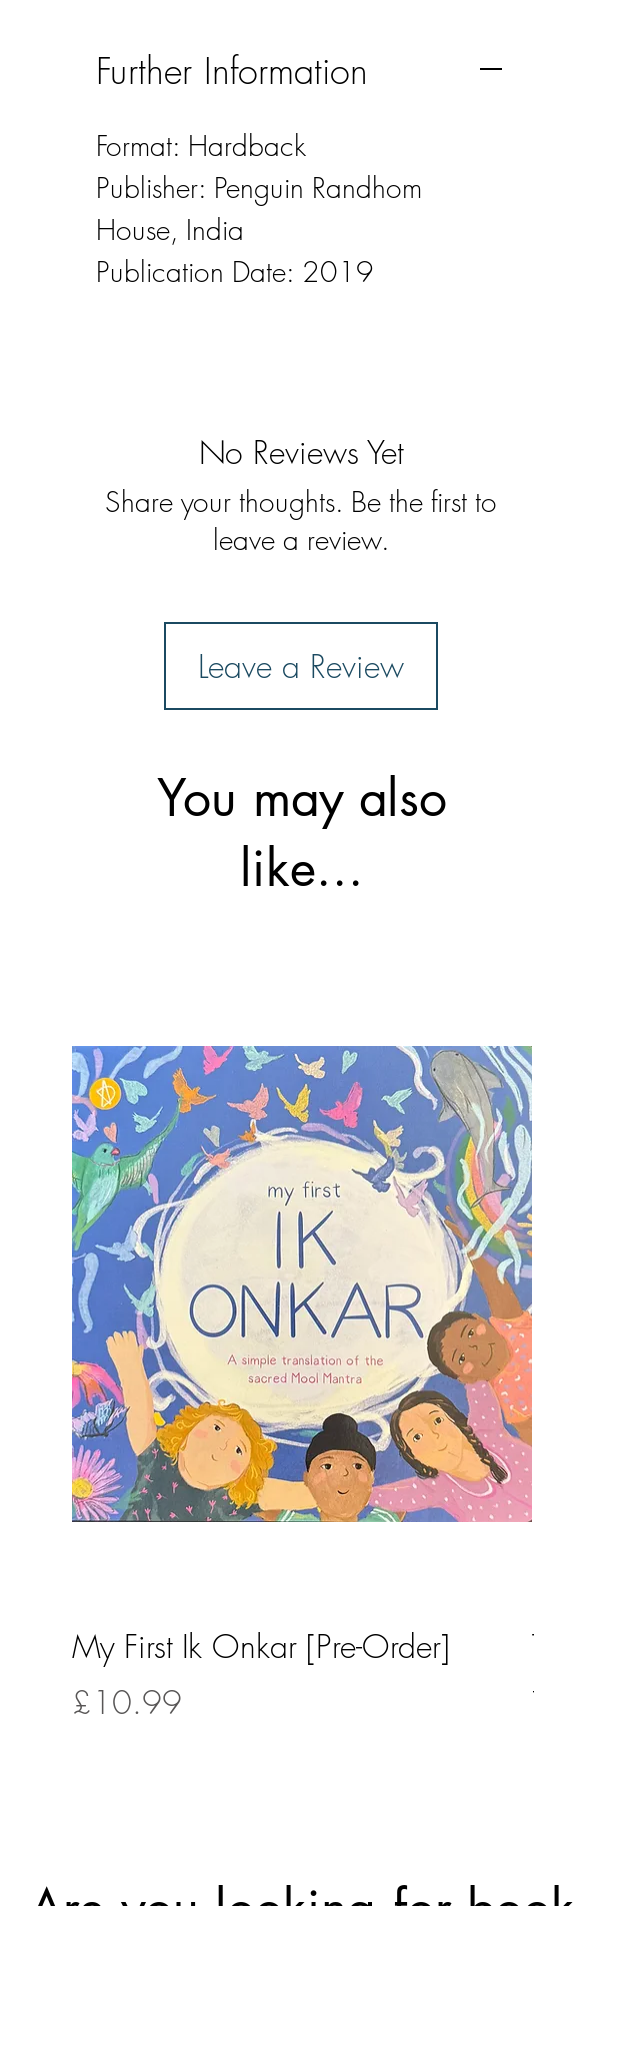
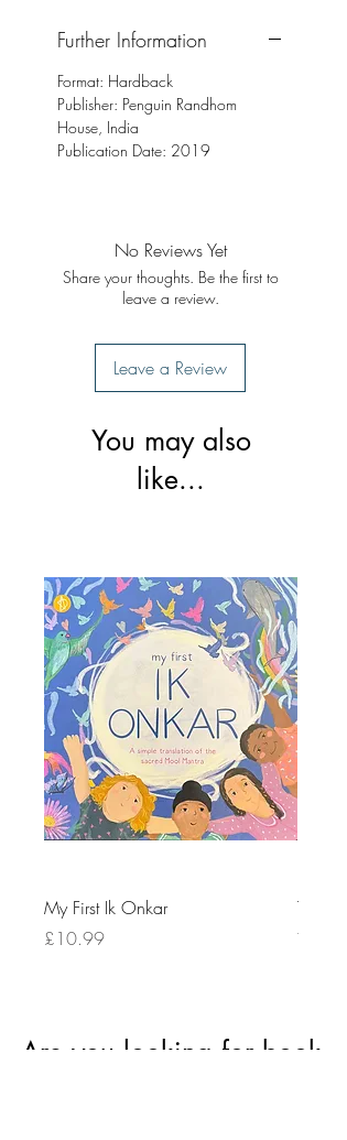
[72,1625,450,1669] My First Ik Onkar [Pre-Order] -> [44,896,167,920] My First Ik Onkar

